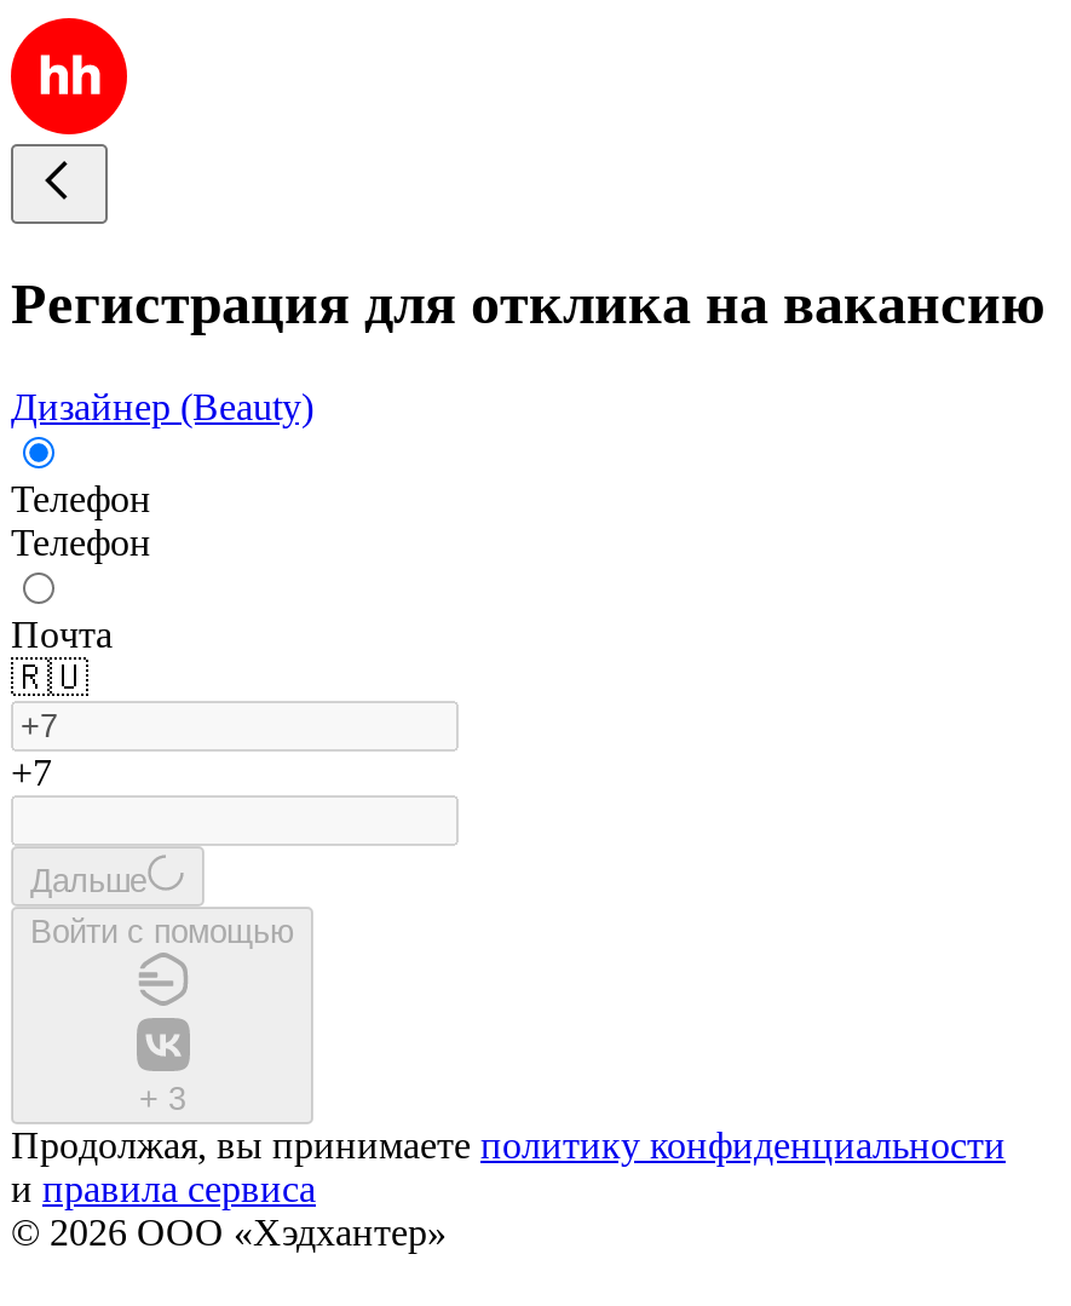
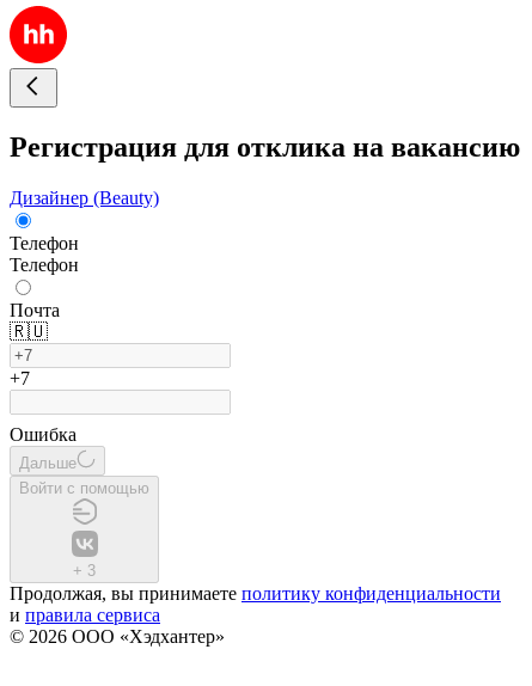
none -> [10,424,77,444] Ошибка

